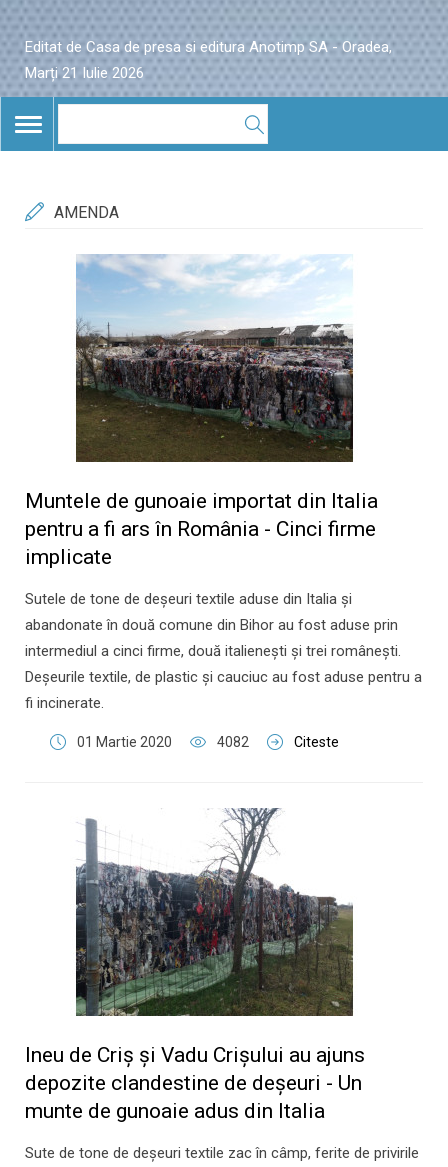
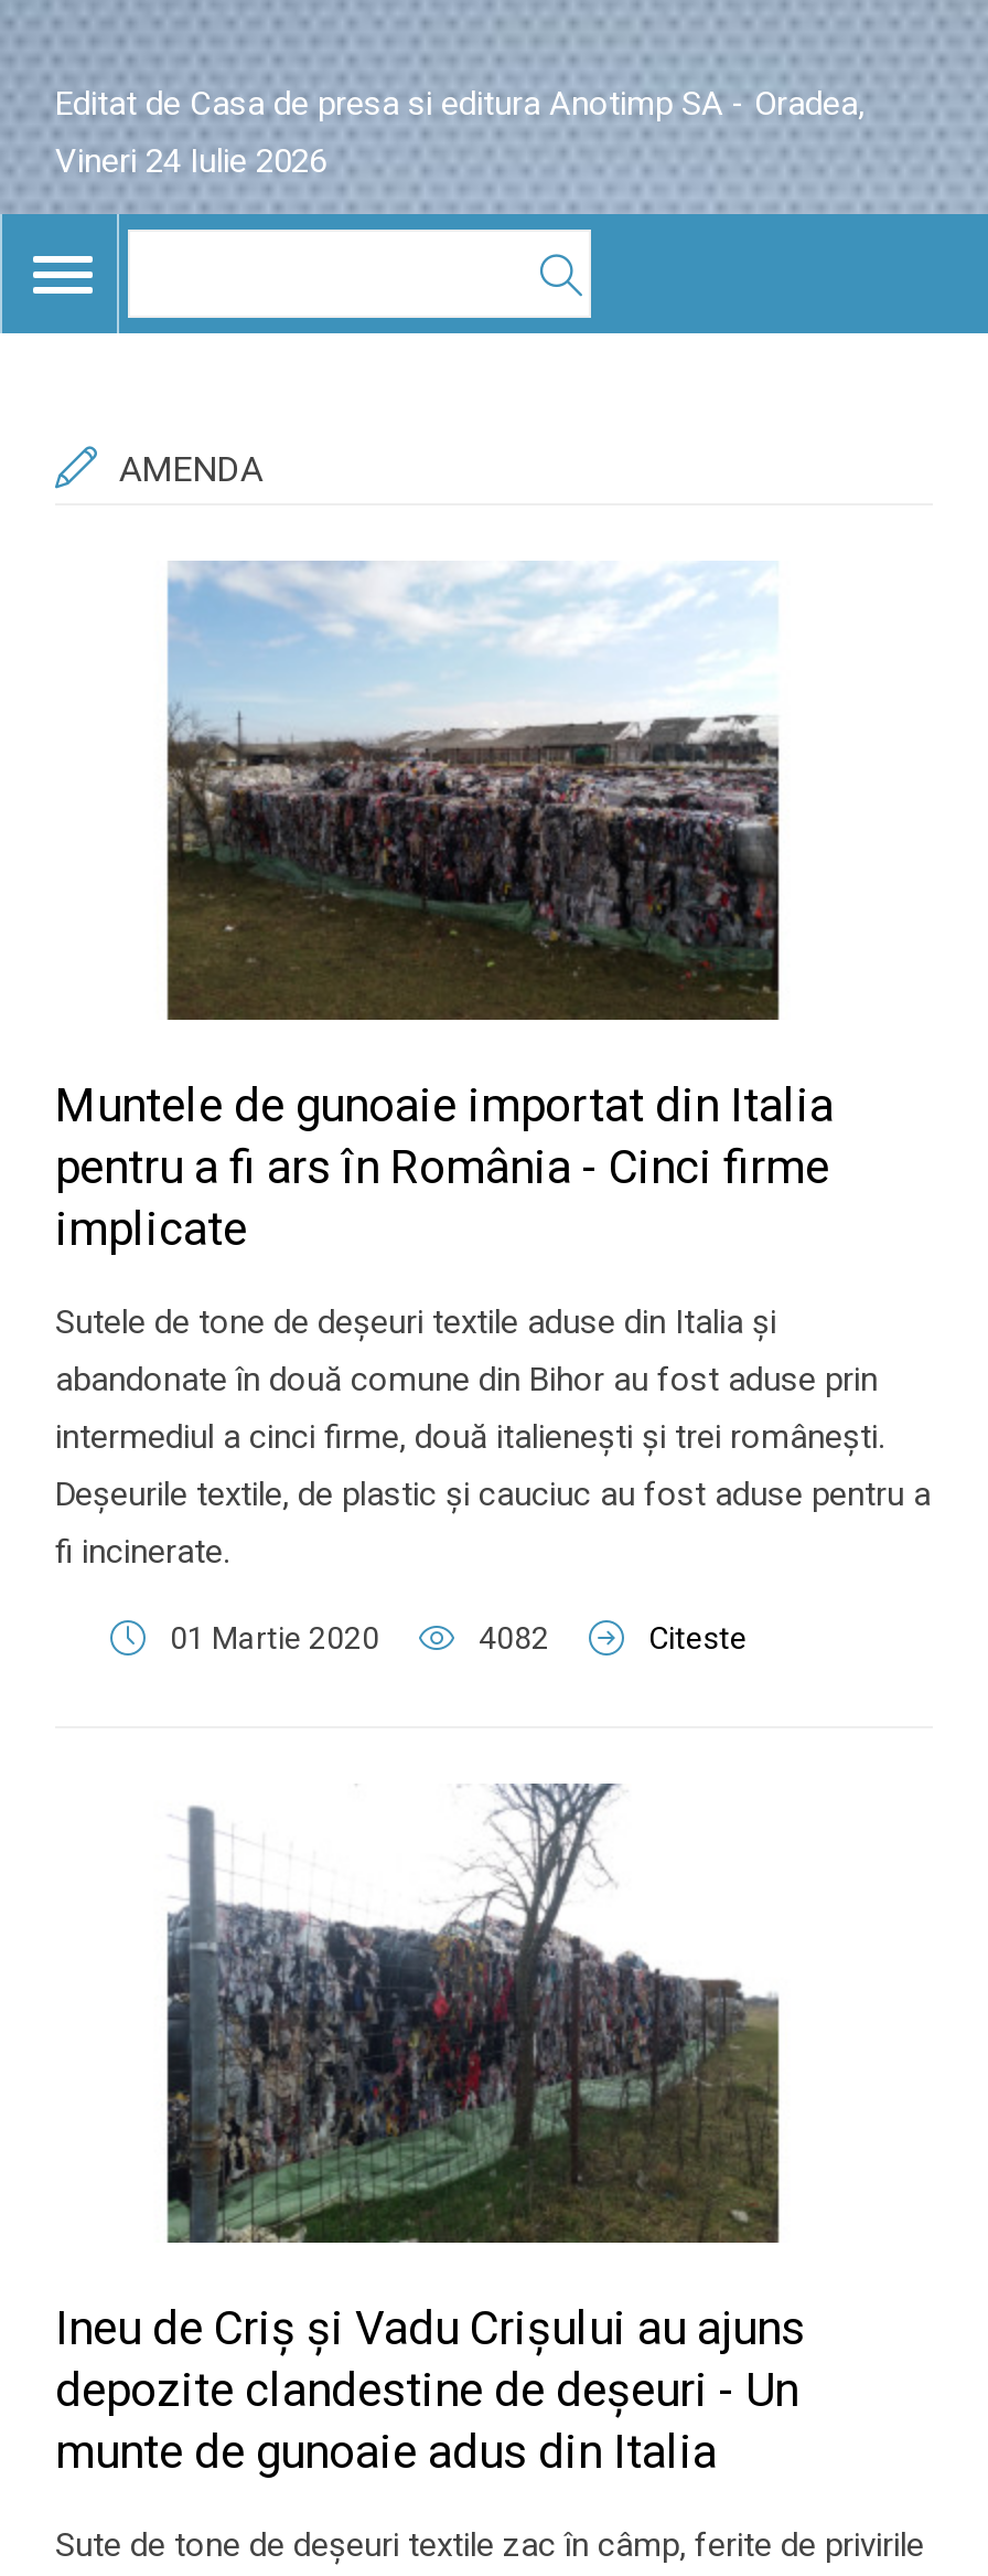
[25,64,144,82] Marți 21 Iulie 2026 -> [55,141,326,181] Vineri 24 Iulie 2026

